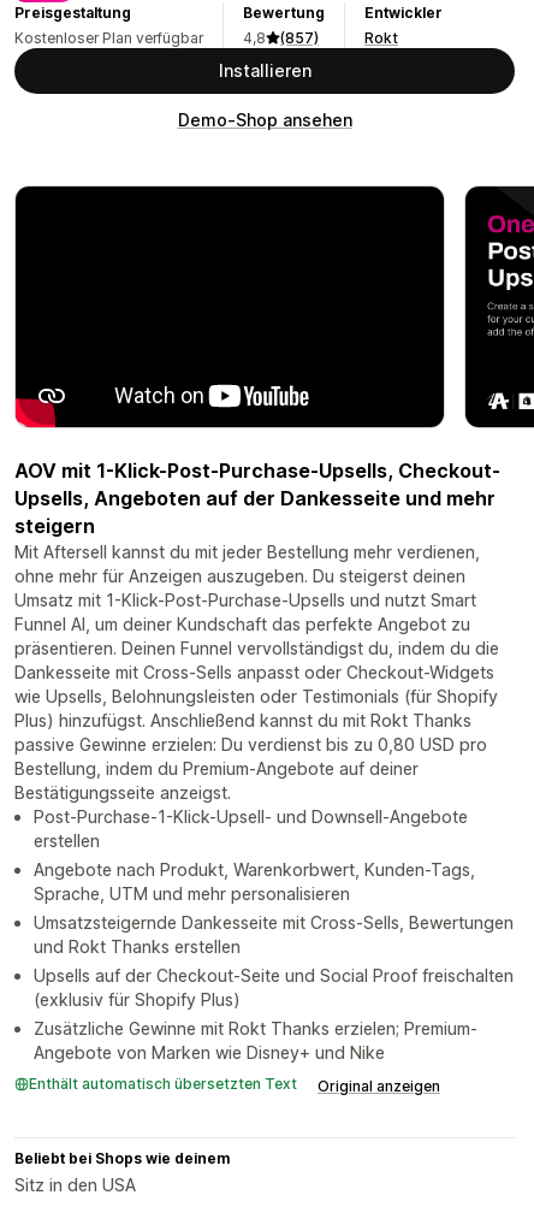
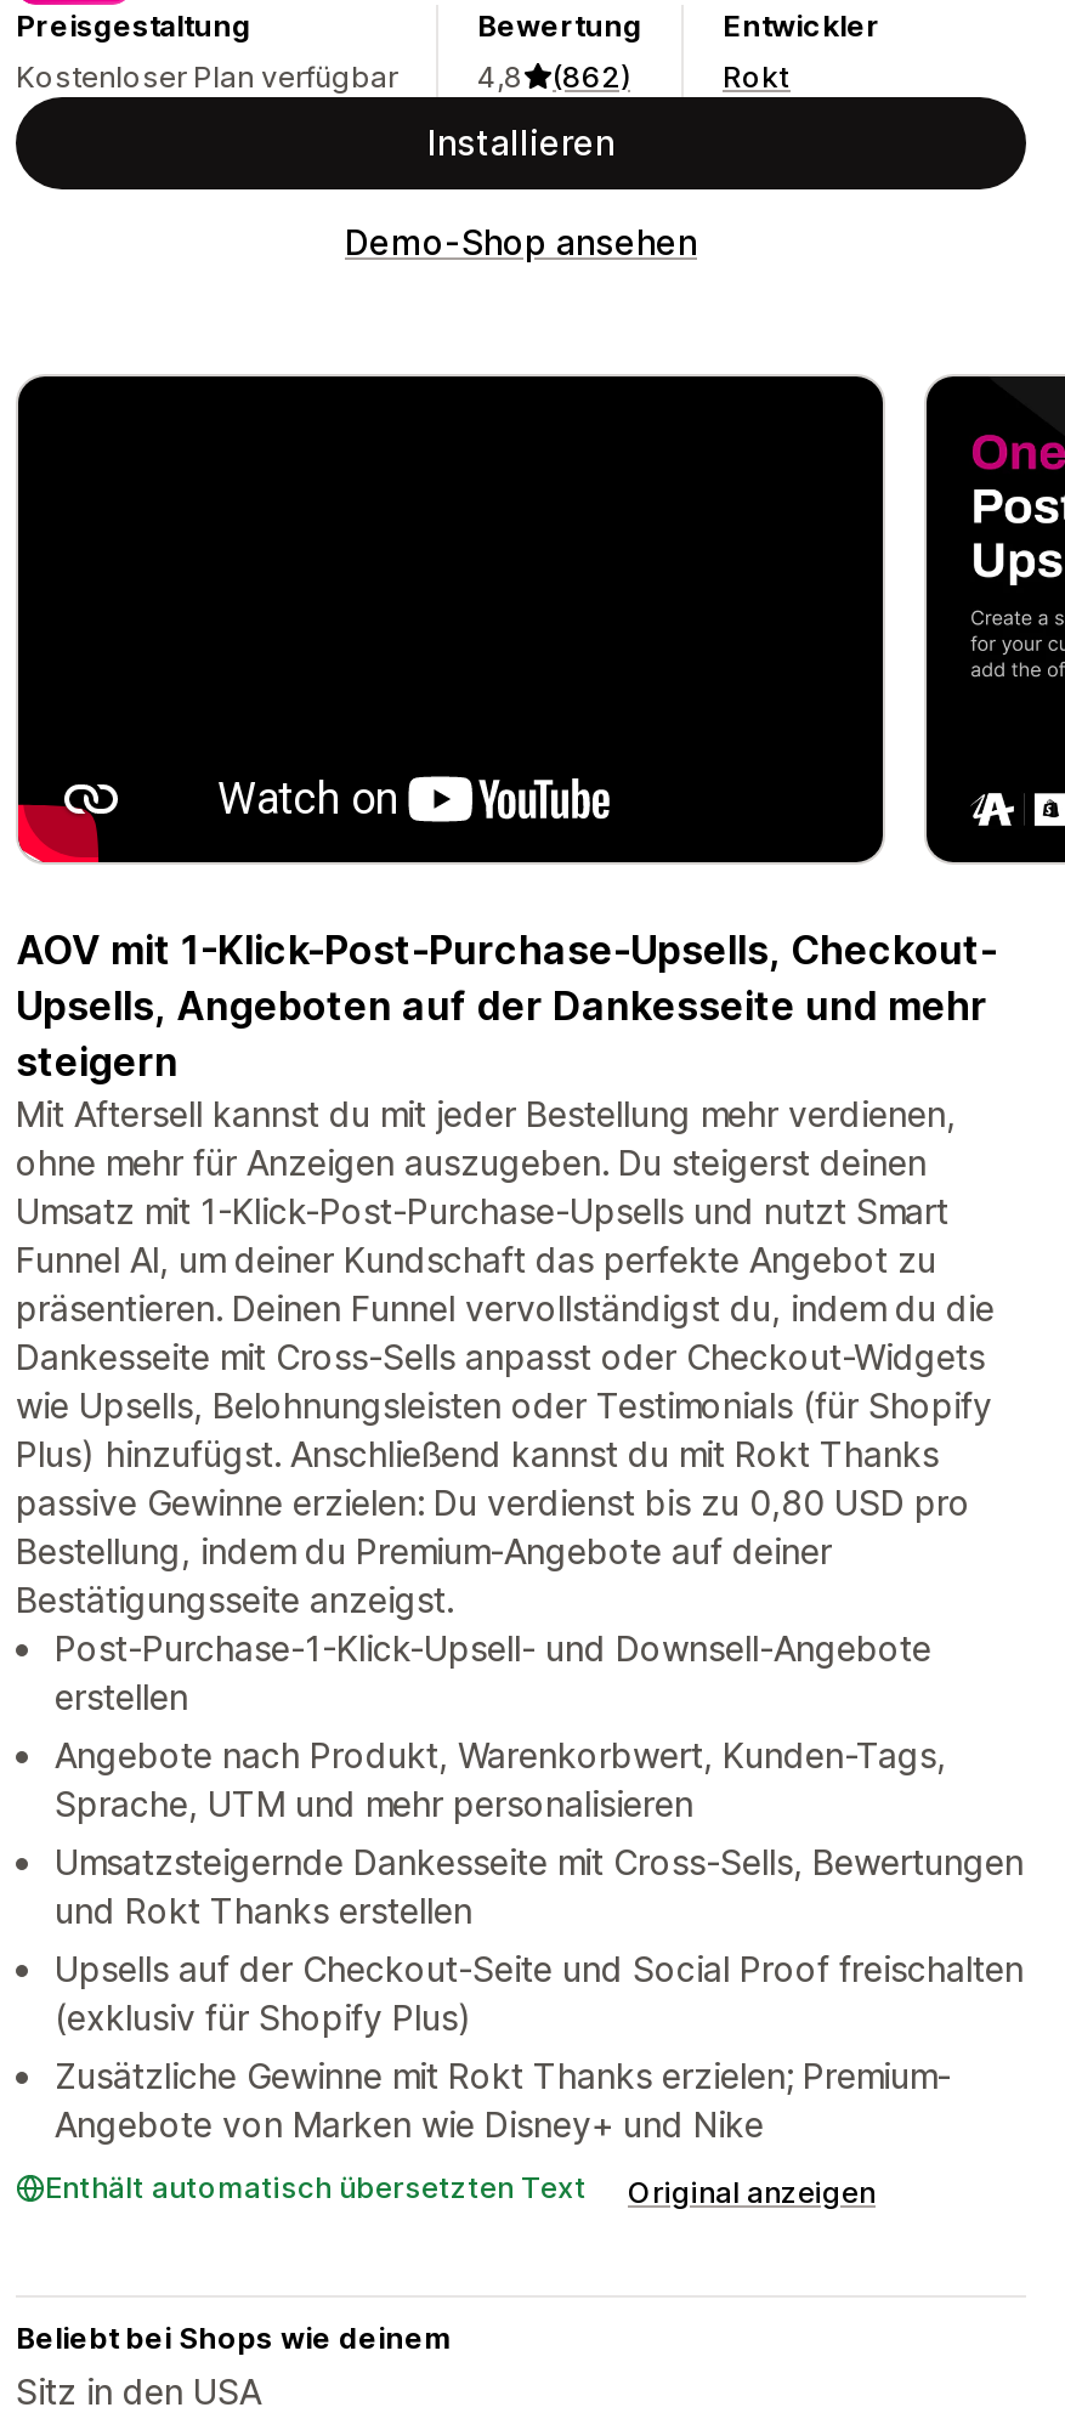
[243,29,319,47] 4,8 (857) -> [477,58,630,95] 4,8 (862)

